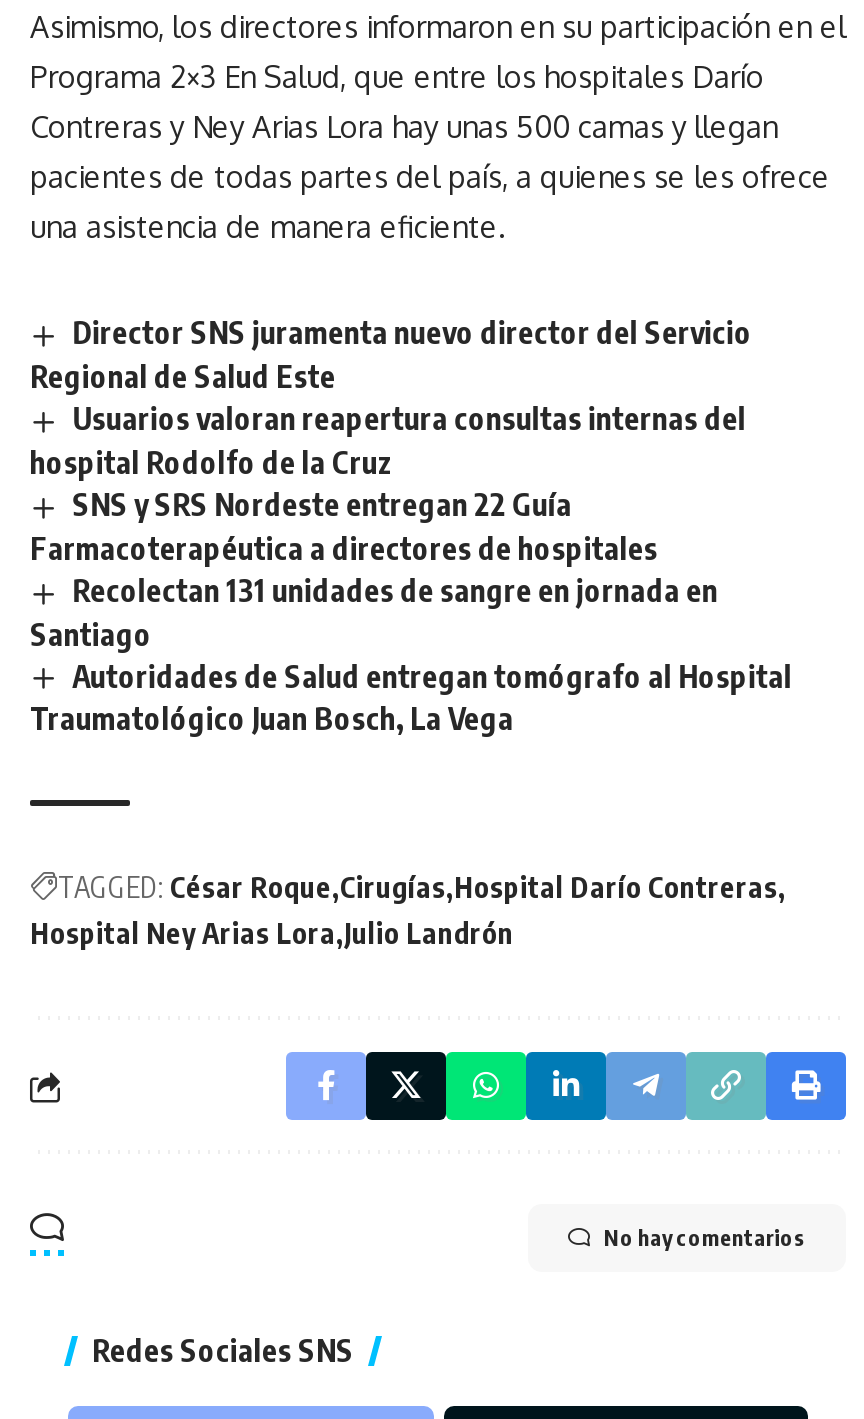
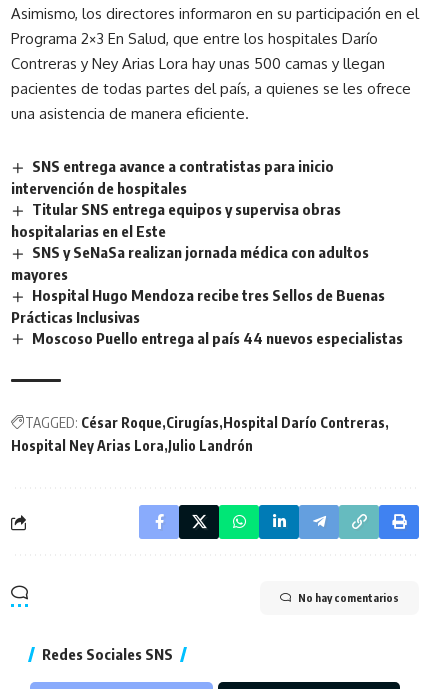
[30,314,792,737] Director SNS juramenta nuevo director del Servicio | Regional de Salud Este | Usuarios valoran reapertura consultas internas del | hospital Rodolfo de la Cruz | SNS y SRS Nordeste entregan 22 Guía | Farmacoterapéutica a directores de hospitales | Recolectan 131 unidades de sangre en jornada en | Santiago | Autoridades de Salud entregan tomógrafo al Hospital | Traumatológico Juan Bosch, La Vega -> [11,157,403,347] SNS entrega avance a contratistas para inicio | intervención de hospitales | Titular SNS entrega equipos y supervisa obras | hospitalarias en el Este | SNS y SeNaSa realizan jornada médica con adultos | mayores | Hospital Hugo Mendoza recibe tres Sellos de Buenas | Prácticas Inclusivas | Moscoso Puello entrega al país 44 nuevos especialistas

